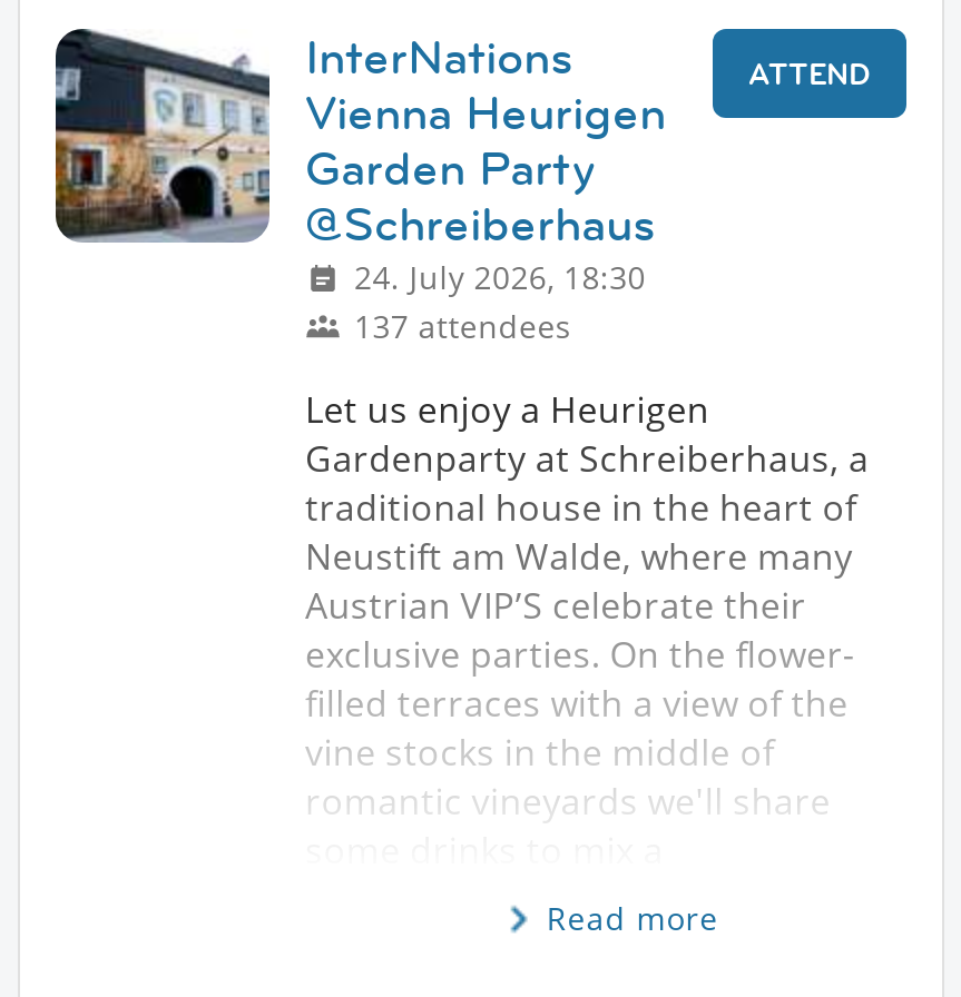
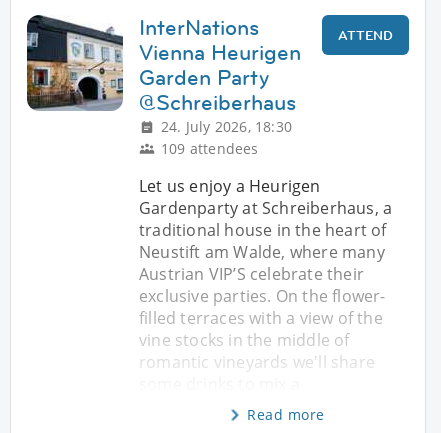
[354,304,571,346] 137 attendees -> [161,139,259,158] 109 attendees

